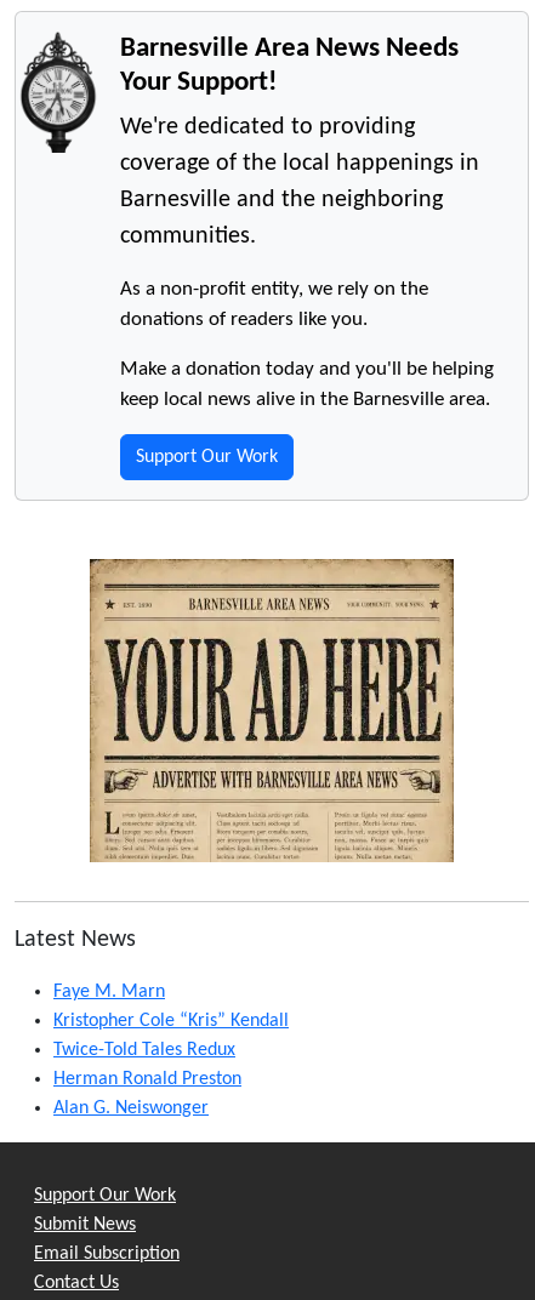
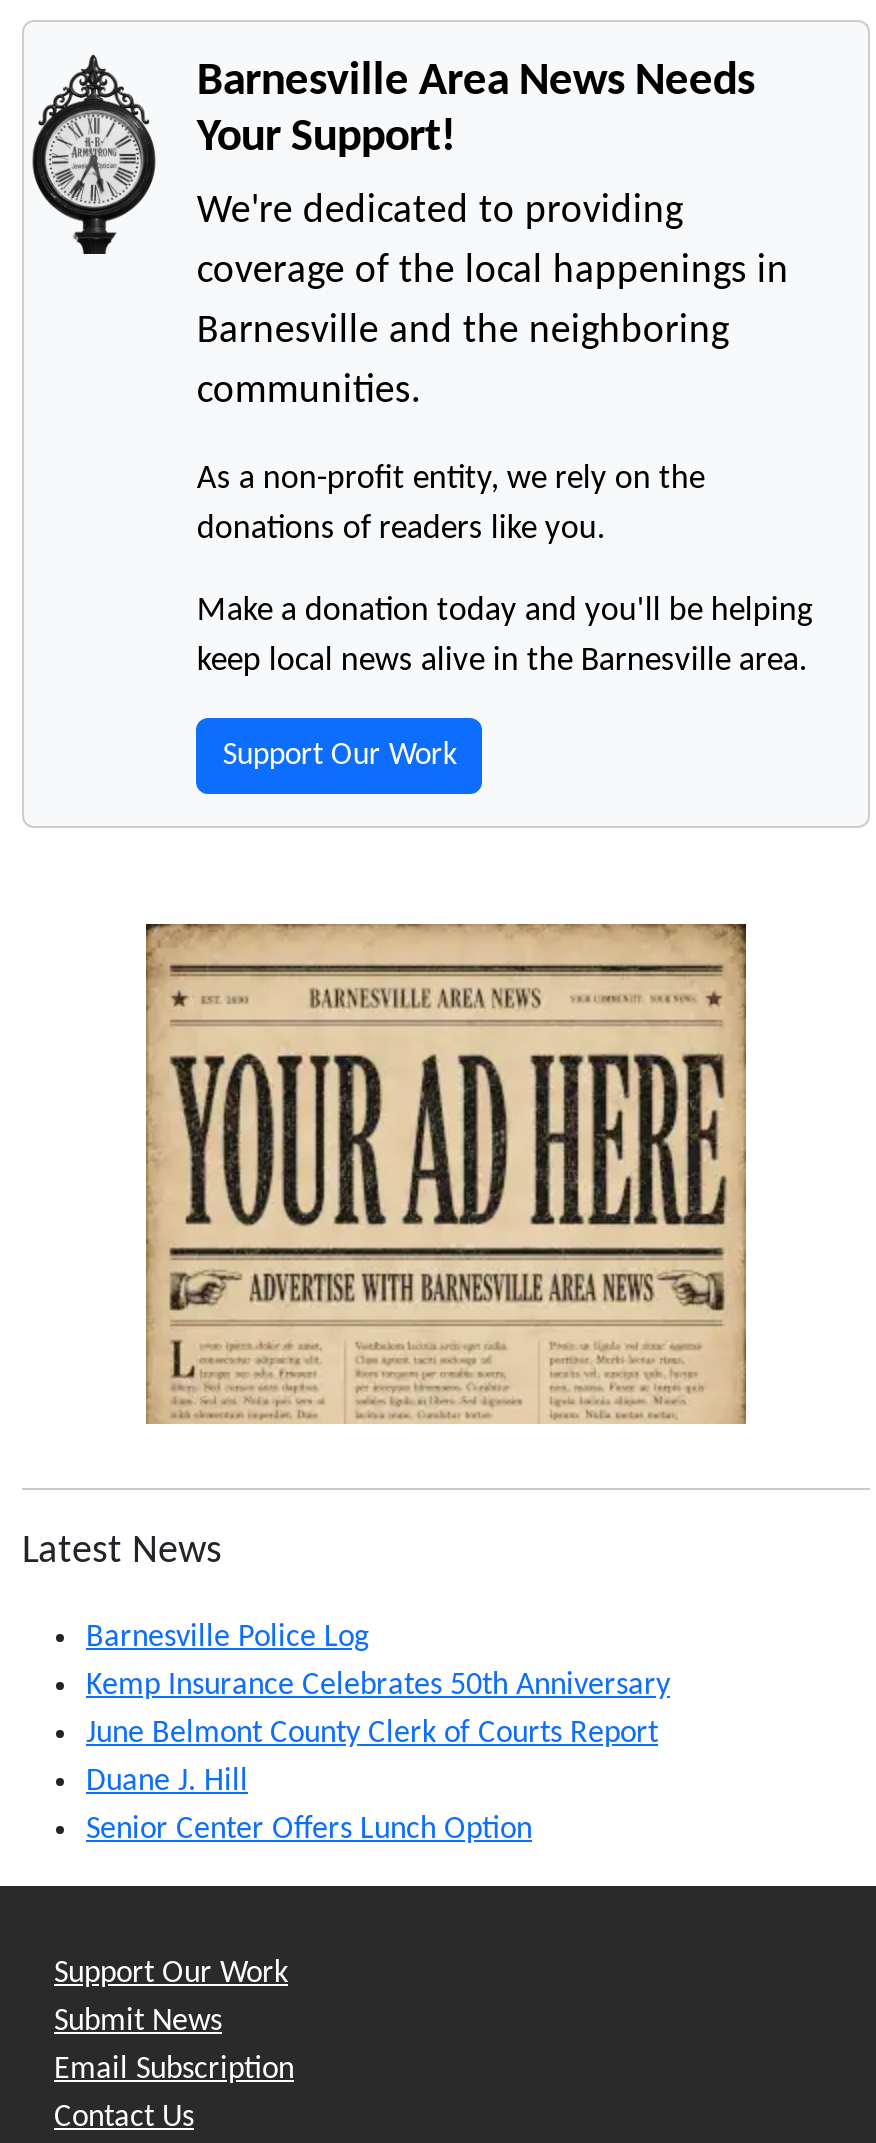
[53,982,165,1001] Faye M. Marn -> [86,1622,370,1654] Barnesville Police Log
[53,1011,289,1031] Kristopher Cole “Kris” Kendall -> [86,1670,670,1702] Kemp Insurance Celebrates 50th Anniversary
[53,1040,235,1060] Twice-Told Tales Redux -> [86,1718,658,1750] June Belmont County Clerk of Courts Report
[53,1069,241,1089] Herman Ronald Preston -> [86,1766,248,1798] Duane J. Hill
[53,1098,209,1118] Alan G. Neiswonger -> [86,1814,532,1846] Senior Center Offers Lunch Option

